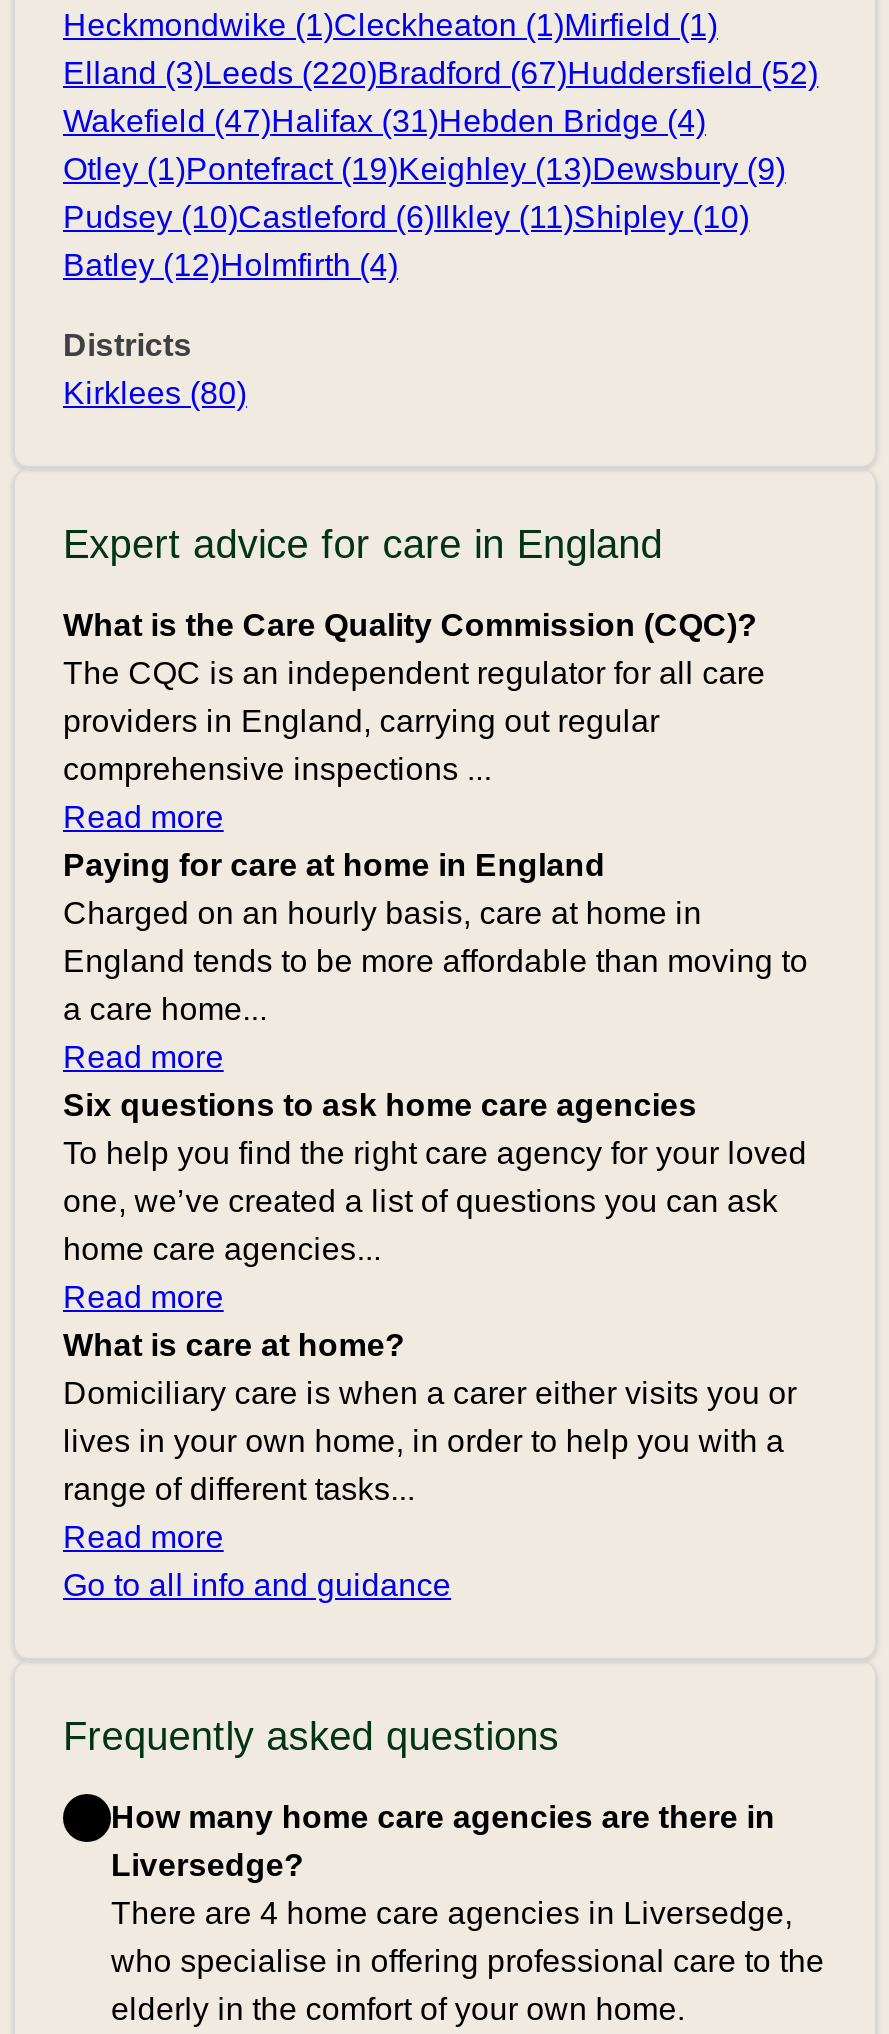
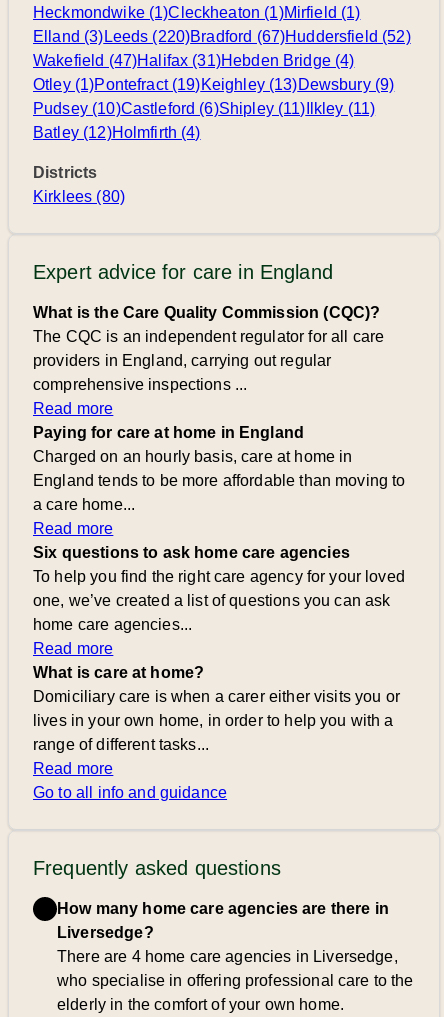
[63,201,749,235] Pudsey (10)Castleford (6)Ilkley (11)Shipley (10) -> [33,100,375,117] Pudsey (10)Castleford (6)Shipley (11)Ilkley (11)

